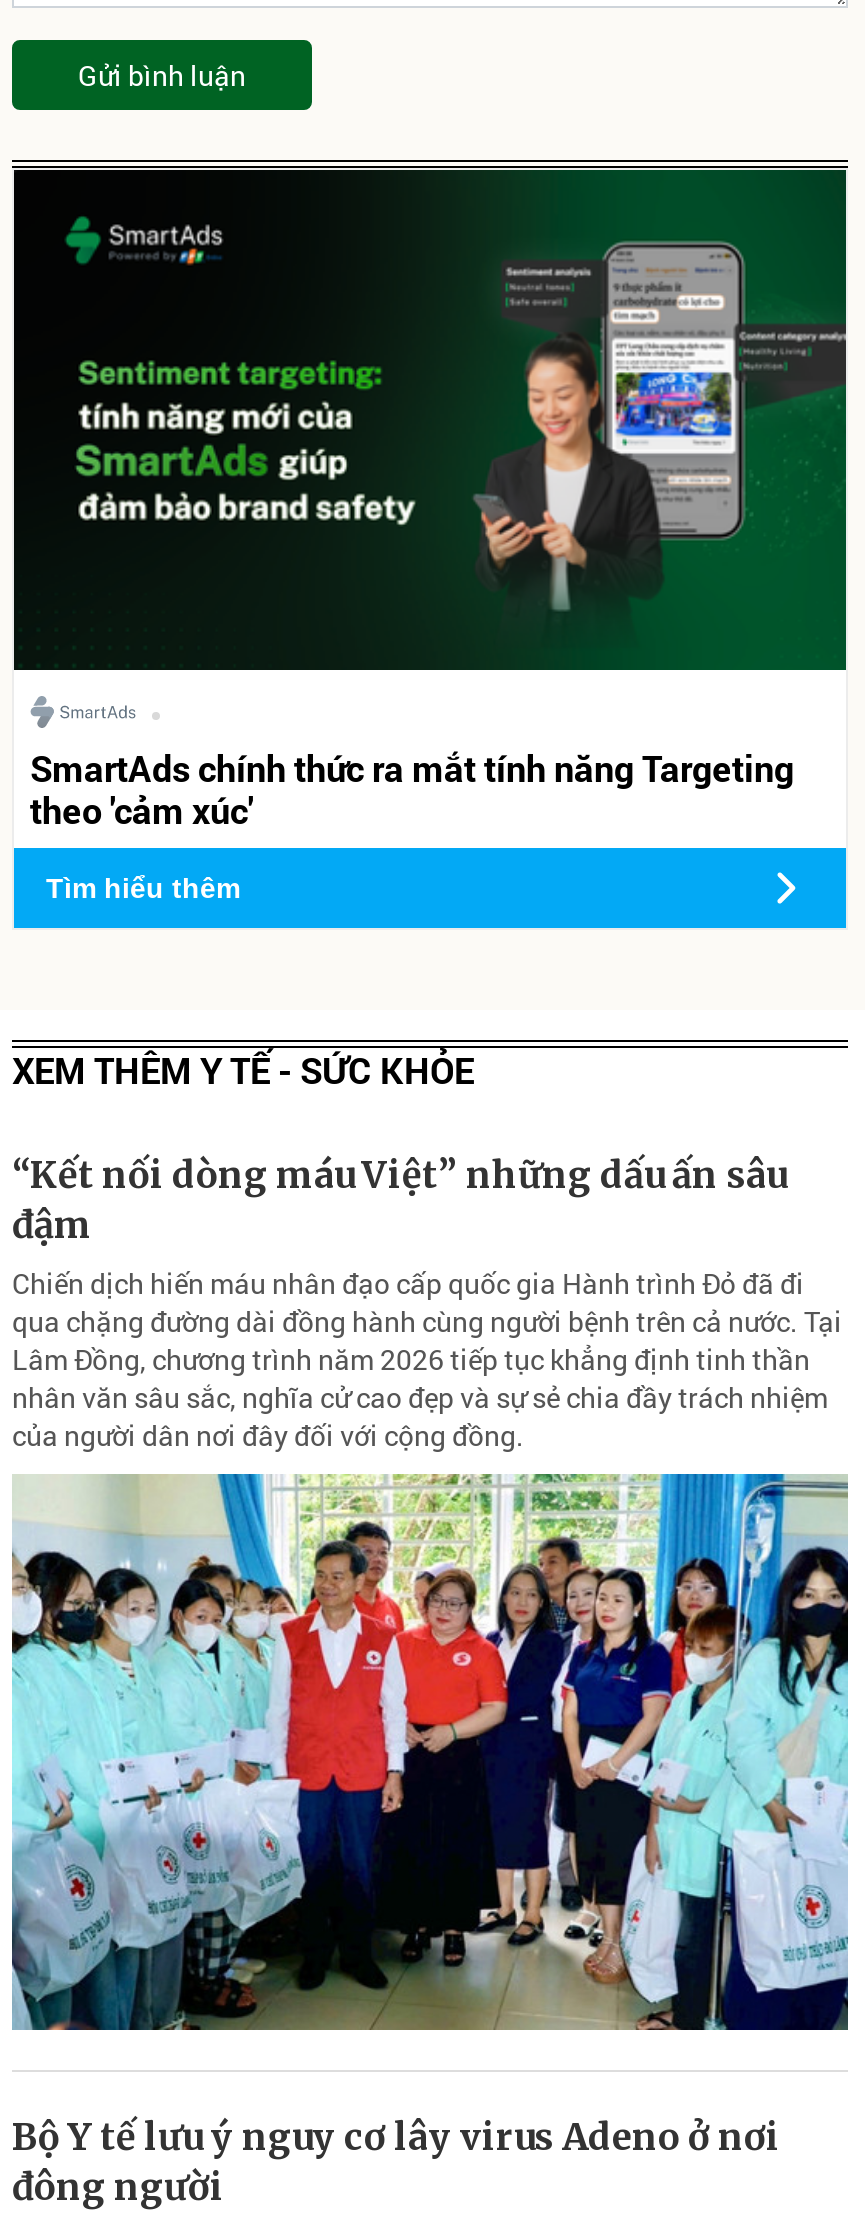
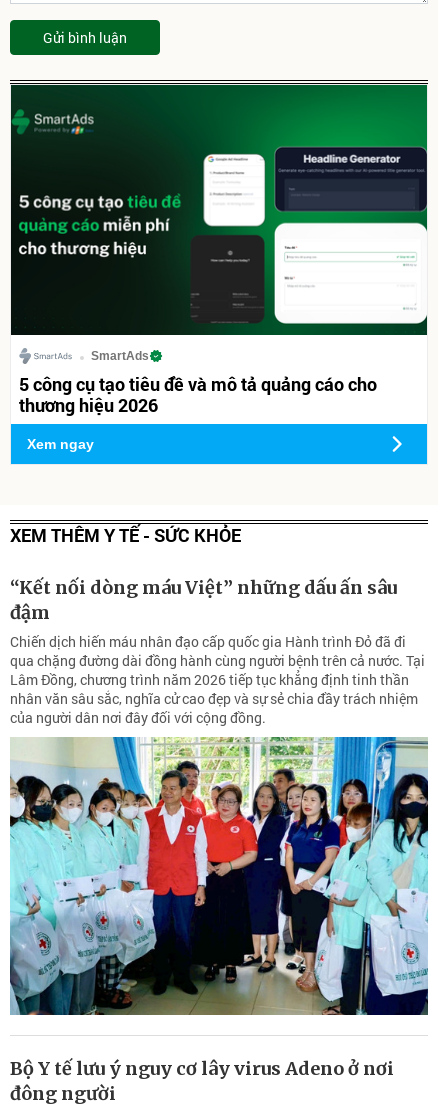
[14,170,848,648] [image] -> [11,85,428,325] [image]
[30,743,794,833] SmartAds chính thức ra mắt tính năng Targeting | theo 'cảm xúc' -> [19,348,377,416] SmartAds | 5 công cụ tạo tiêu đề và mô tả quảng cáo cho | thương hiệu 2026
[46,872,240,904] Tìm hiểu thêm -> [27,436,94,452] Xem ngay

